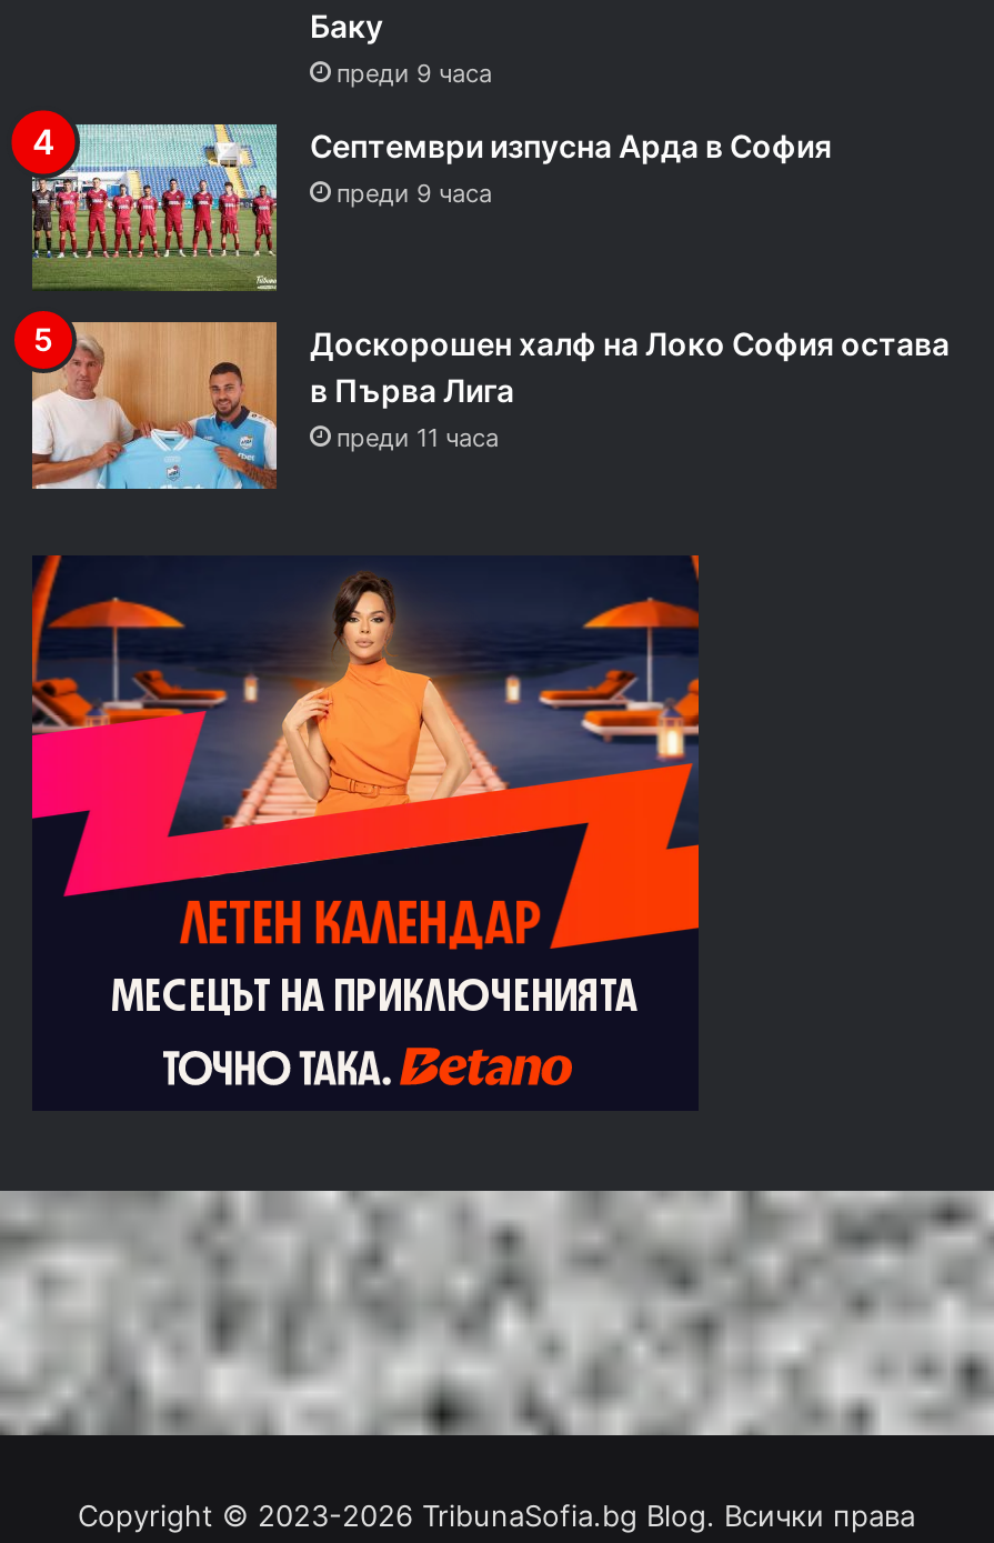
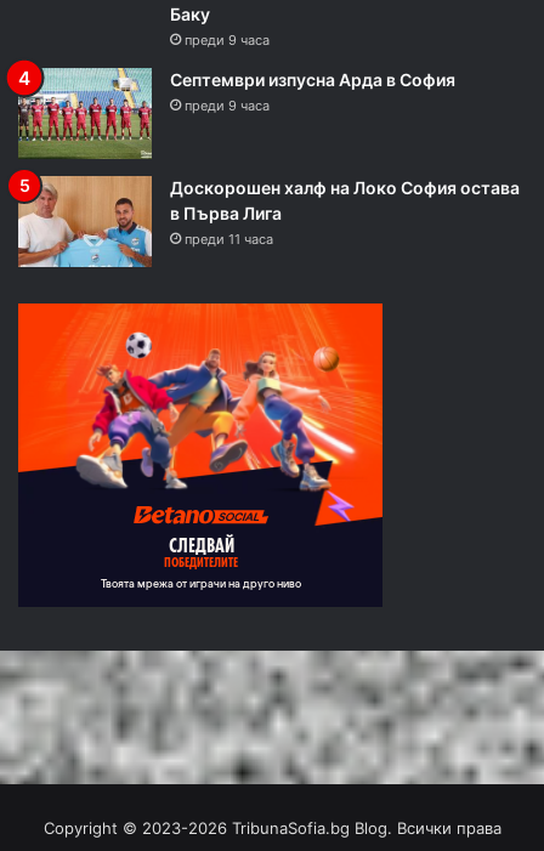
[30,555,701,1089] [image] -> [17,302,384,594] [image]

